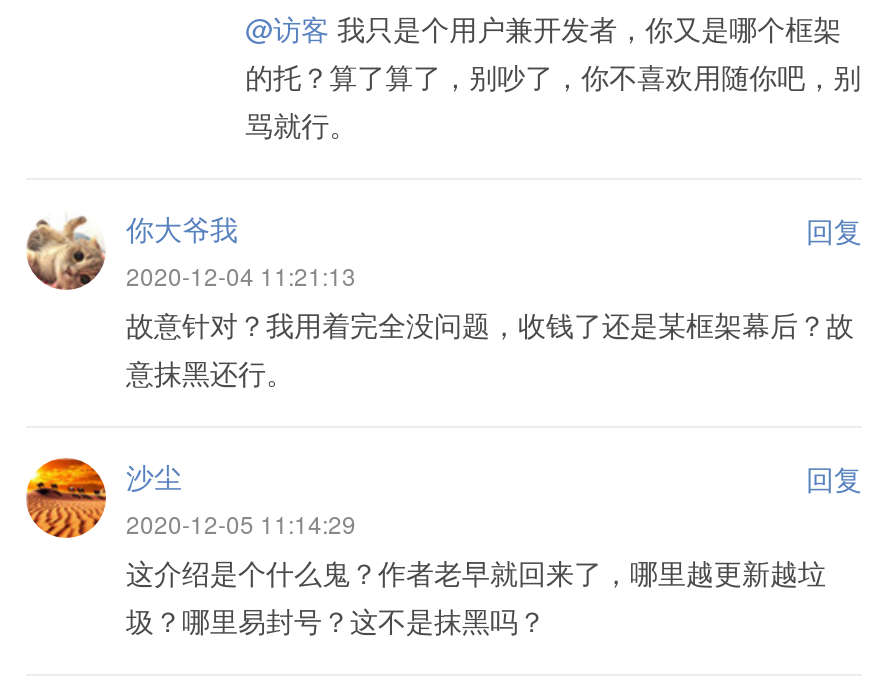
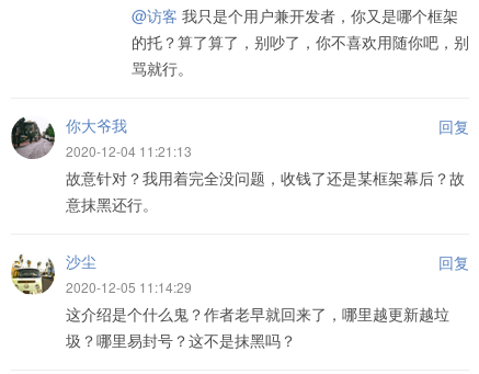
[26,214,106,292] [image] -> [10,116,56,159] [image]
[26,456,108,540] [image] -> [11,251,56,295] [image]

